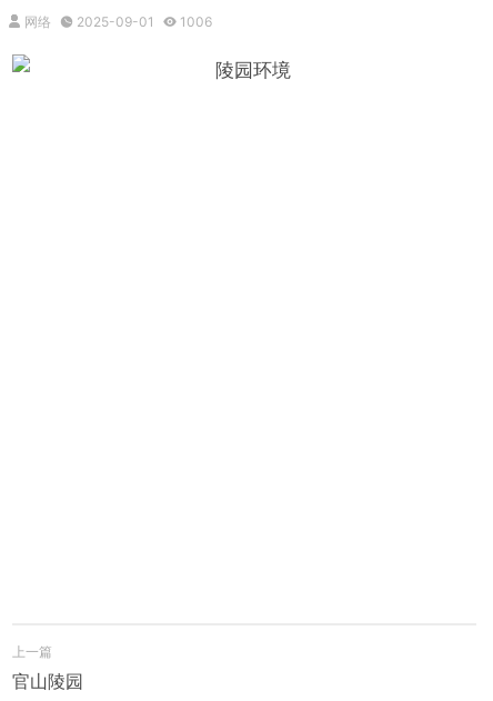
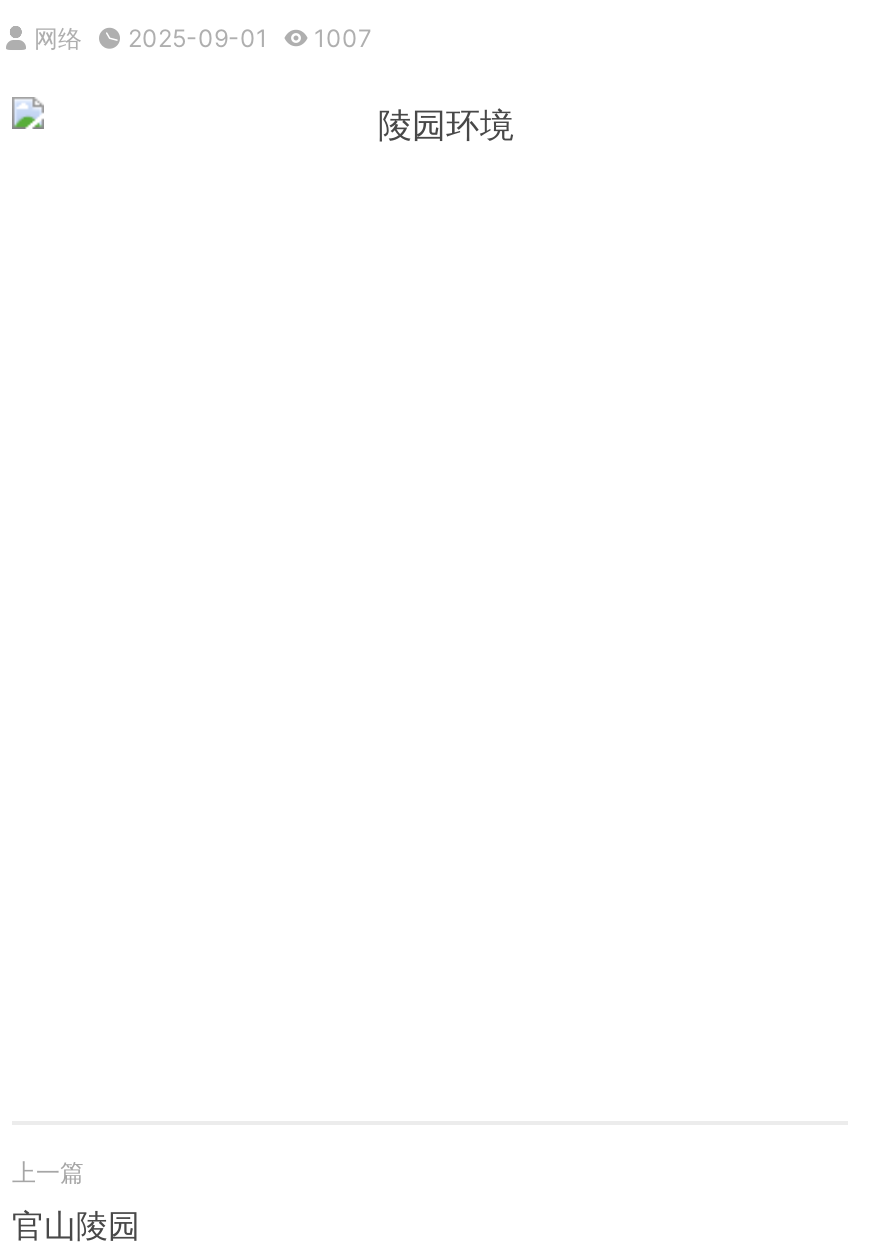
[24,13,212,30] 网络 2025-09-01 1006 -> [34,23,372,53] 网络 2025-09-01 1007

